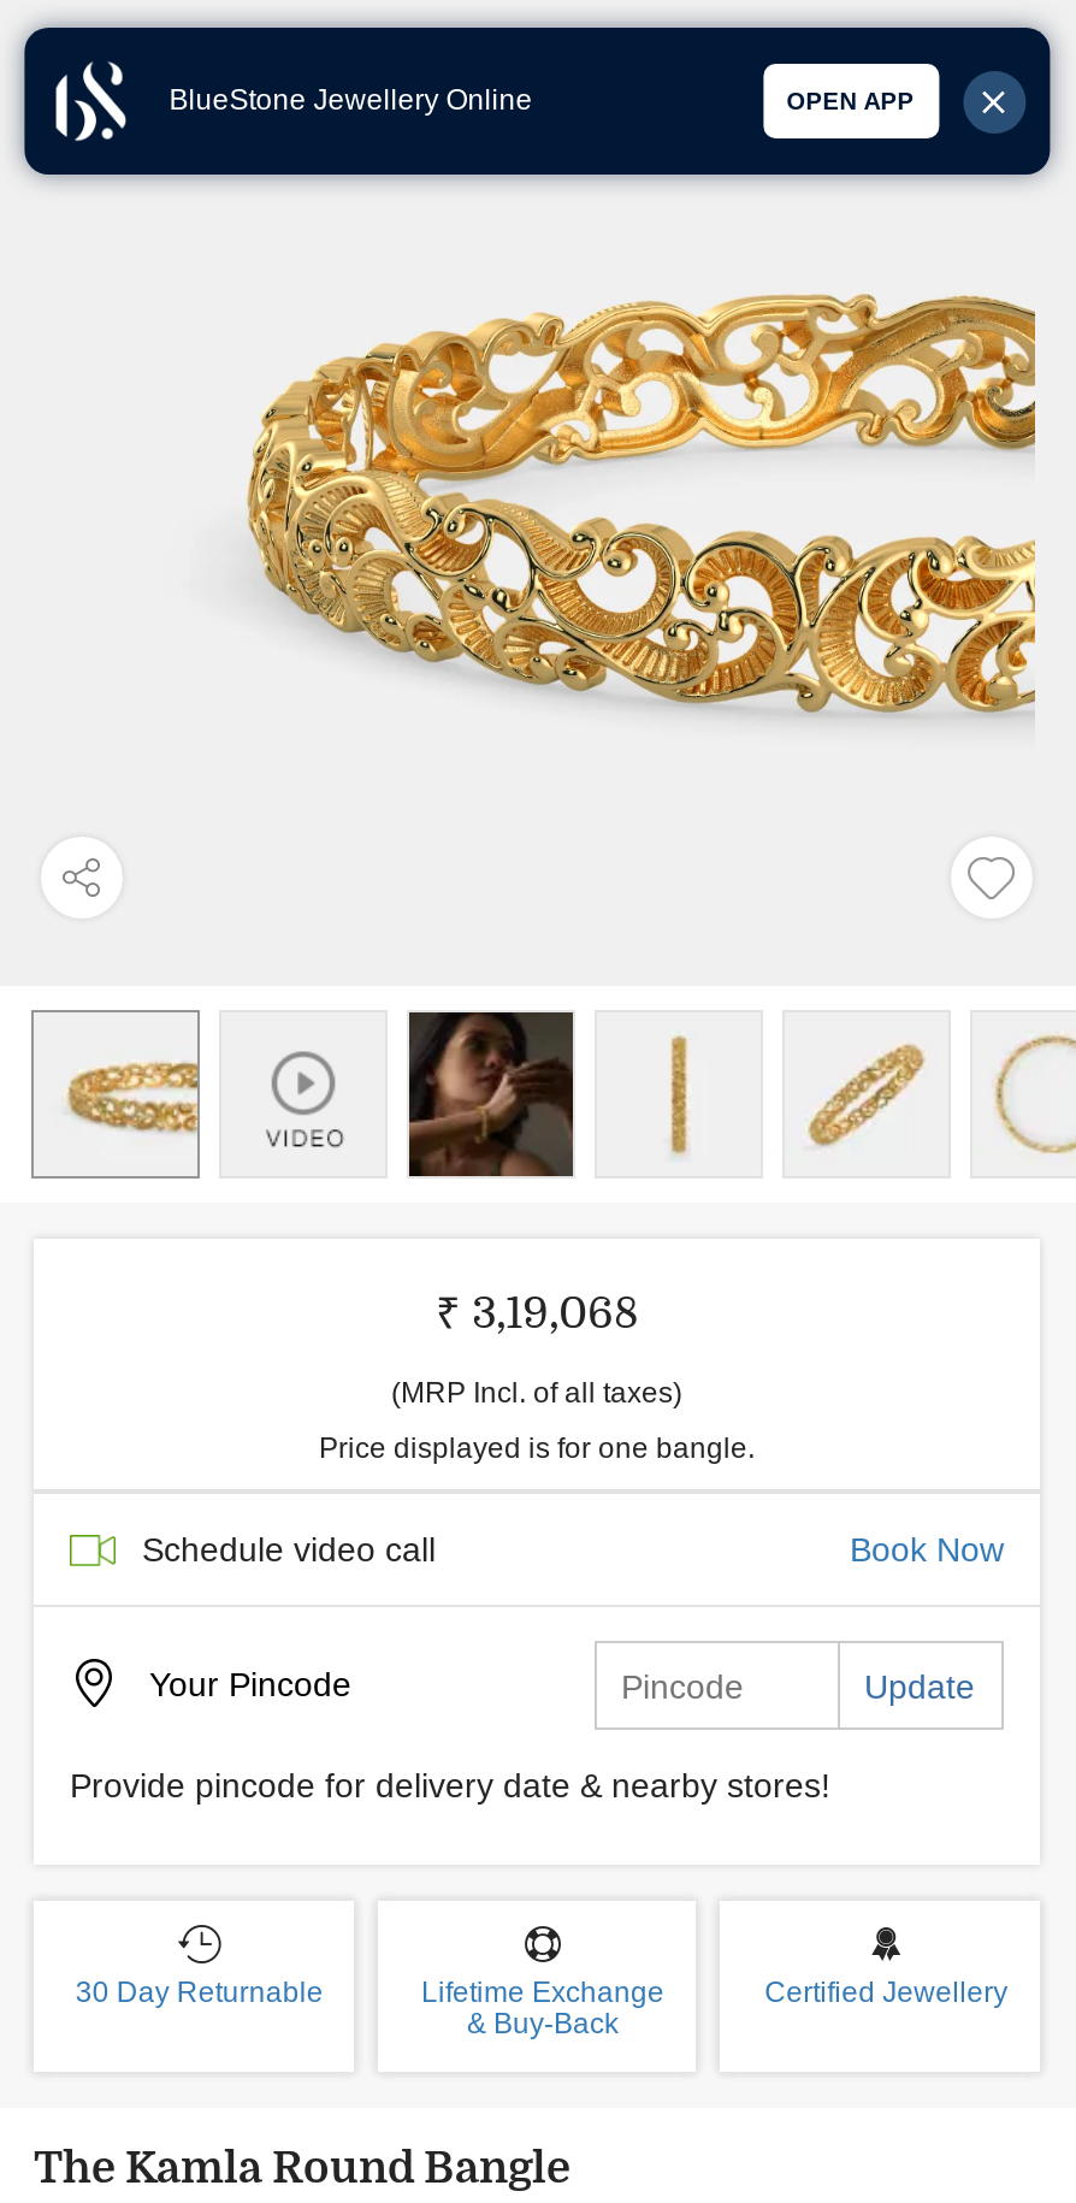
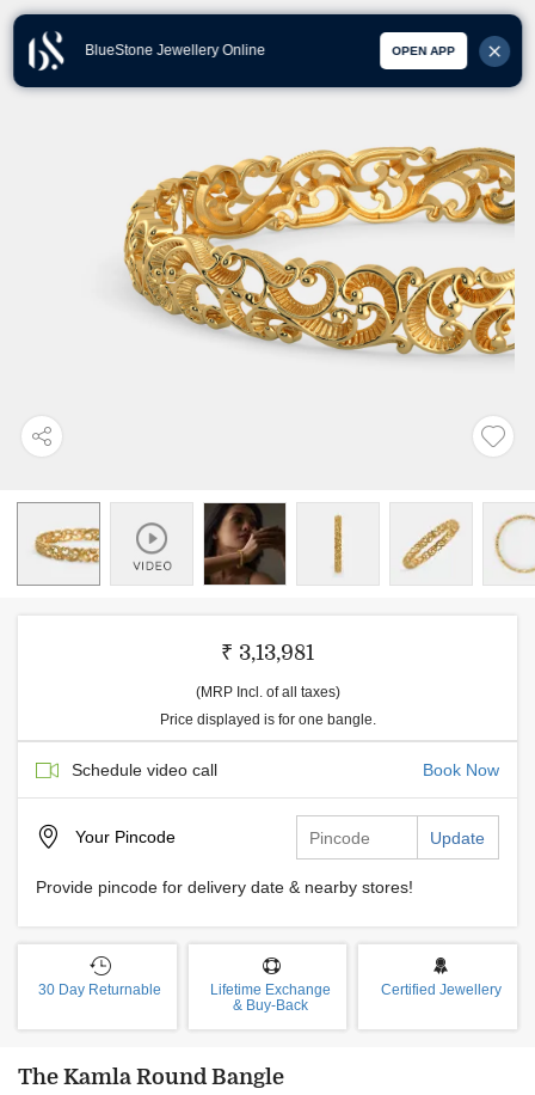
[436,1289,638,1337] ₹ 3,19,068 -> [221,641,314,665] ₹ 3,13,981

